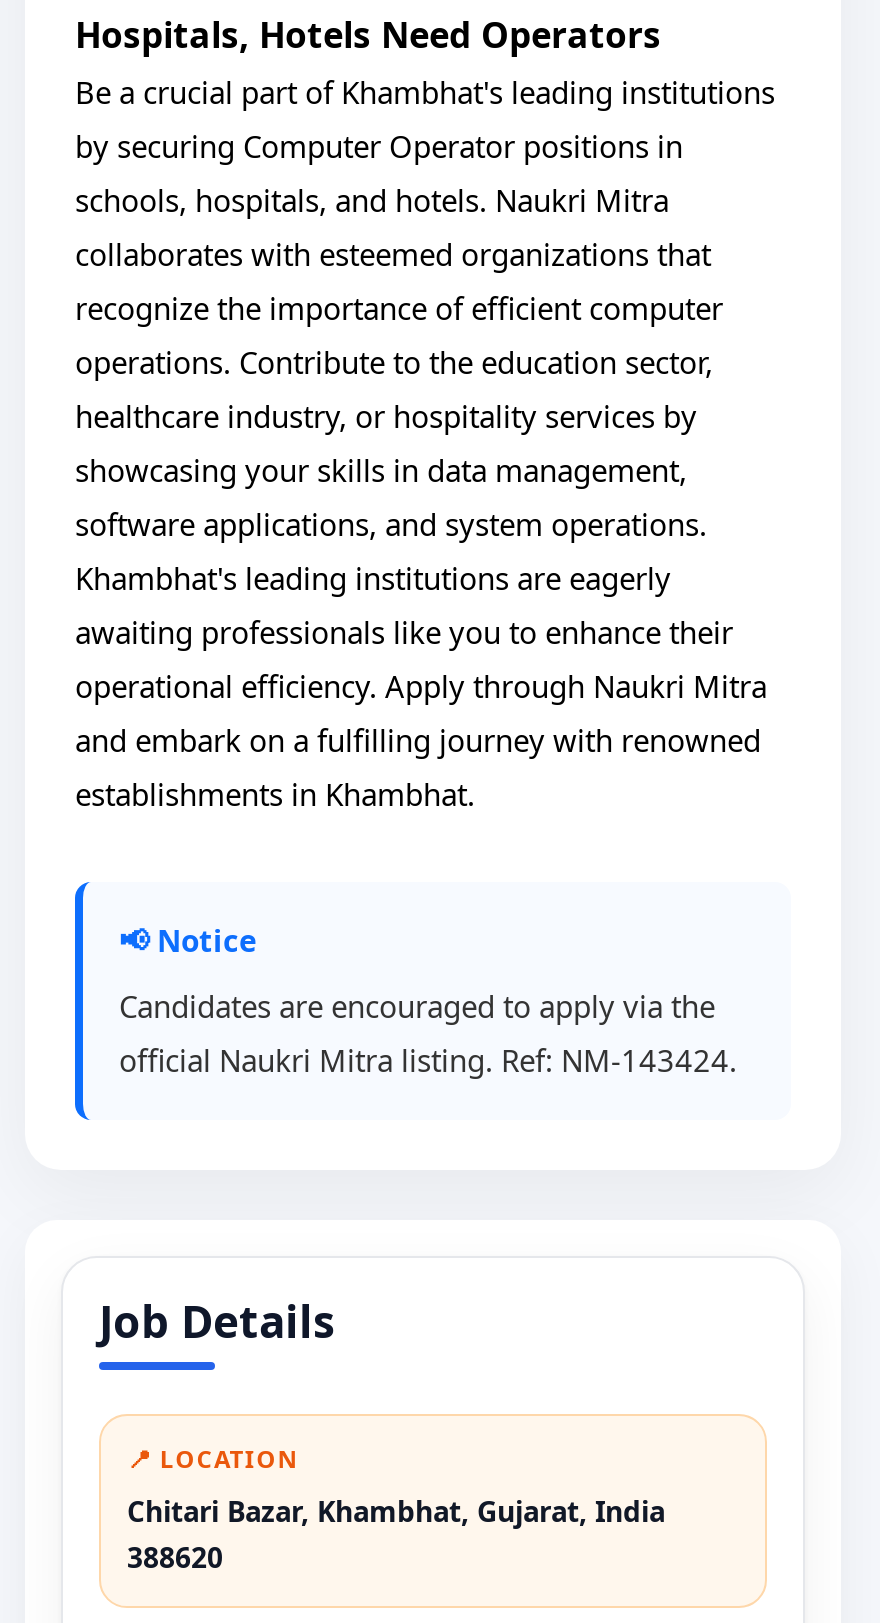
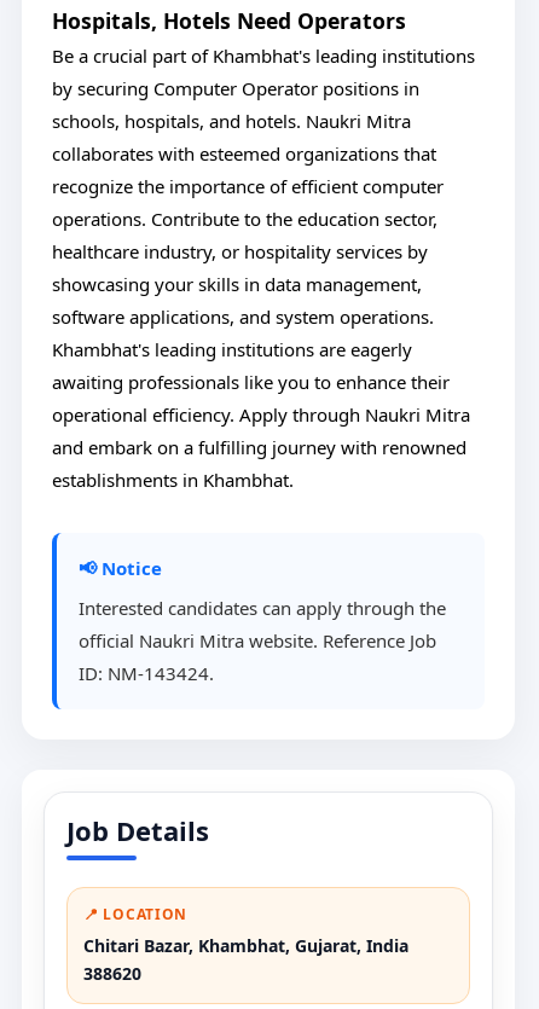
[119,986,737,1080] Candidates are encouraged to apply via the | official Naukri Mitra listing. Ref: NM-143424. -> [79,596,446,685] Interested candidates can apply through the | official Naukri Mitra website. Reference Job | ID: NM-143424.

